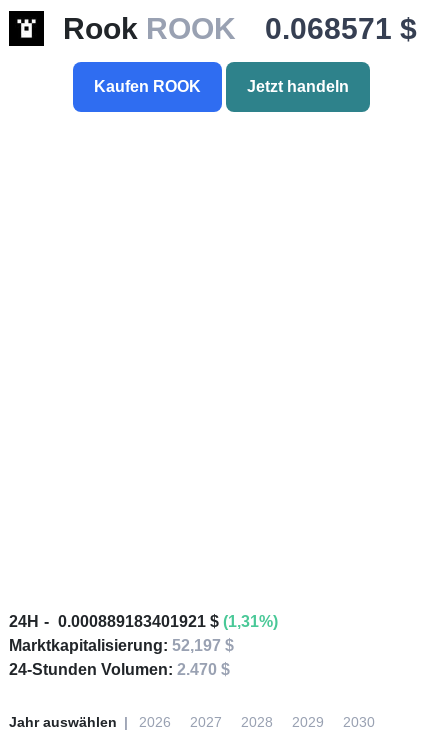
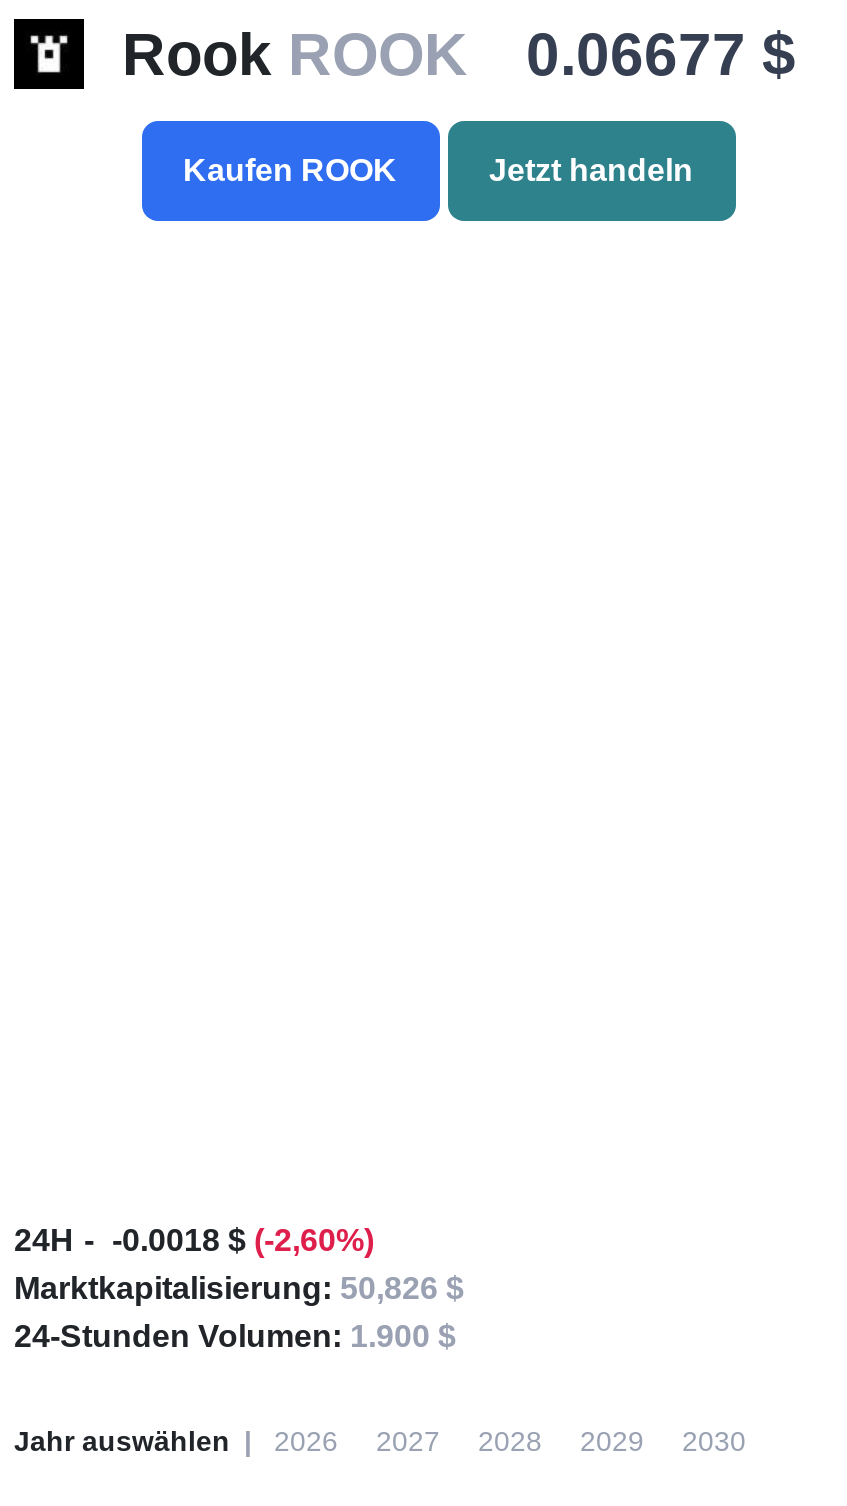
[63,12,417,45] Rook ROOK 0.068571 $ -> [122,21,796,87] Rook ROOK 0.06677 $
[9,613,278,630] 24H 0.000889183401921 $(1,31%) -> [14,1223,374,1257] 24H -0.0018 $(-2,60%)
[9,637,234,654] Marktkapitalisierung: 52,197 $ -> [14,1271,464,1305] Marktkapitalisierung: 50,826 $
[9,661,230,678] 24-Stunden Volumen: 2.470 $ -> [14,1319,456,1353] 24-Stunden Volumen: 1.900 $

